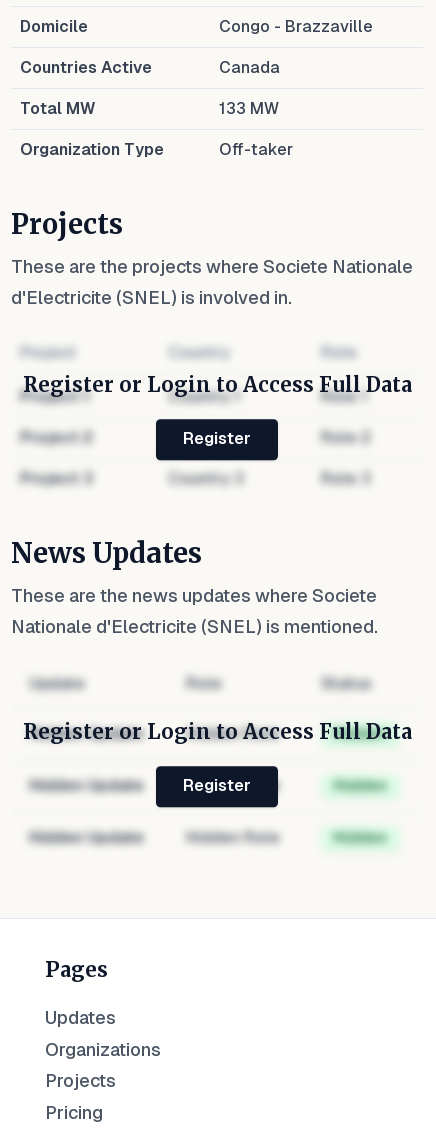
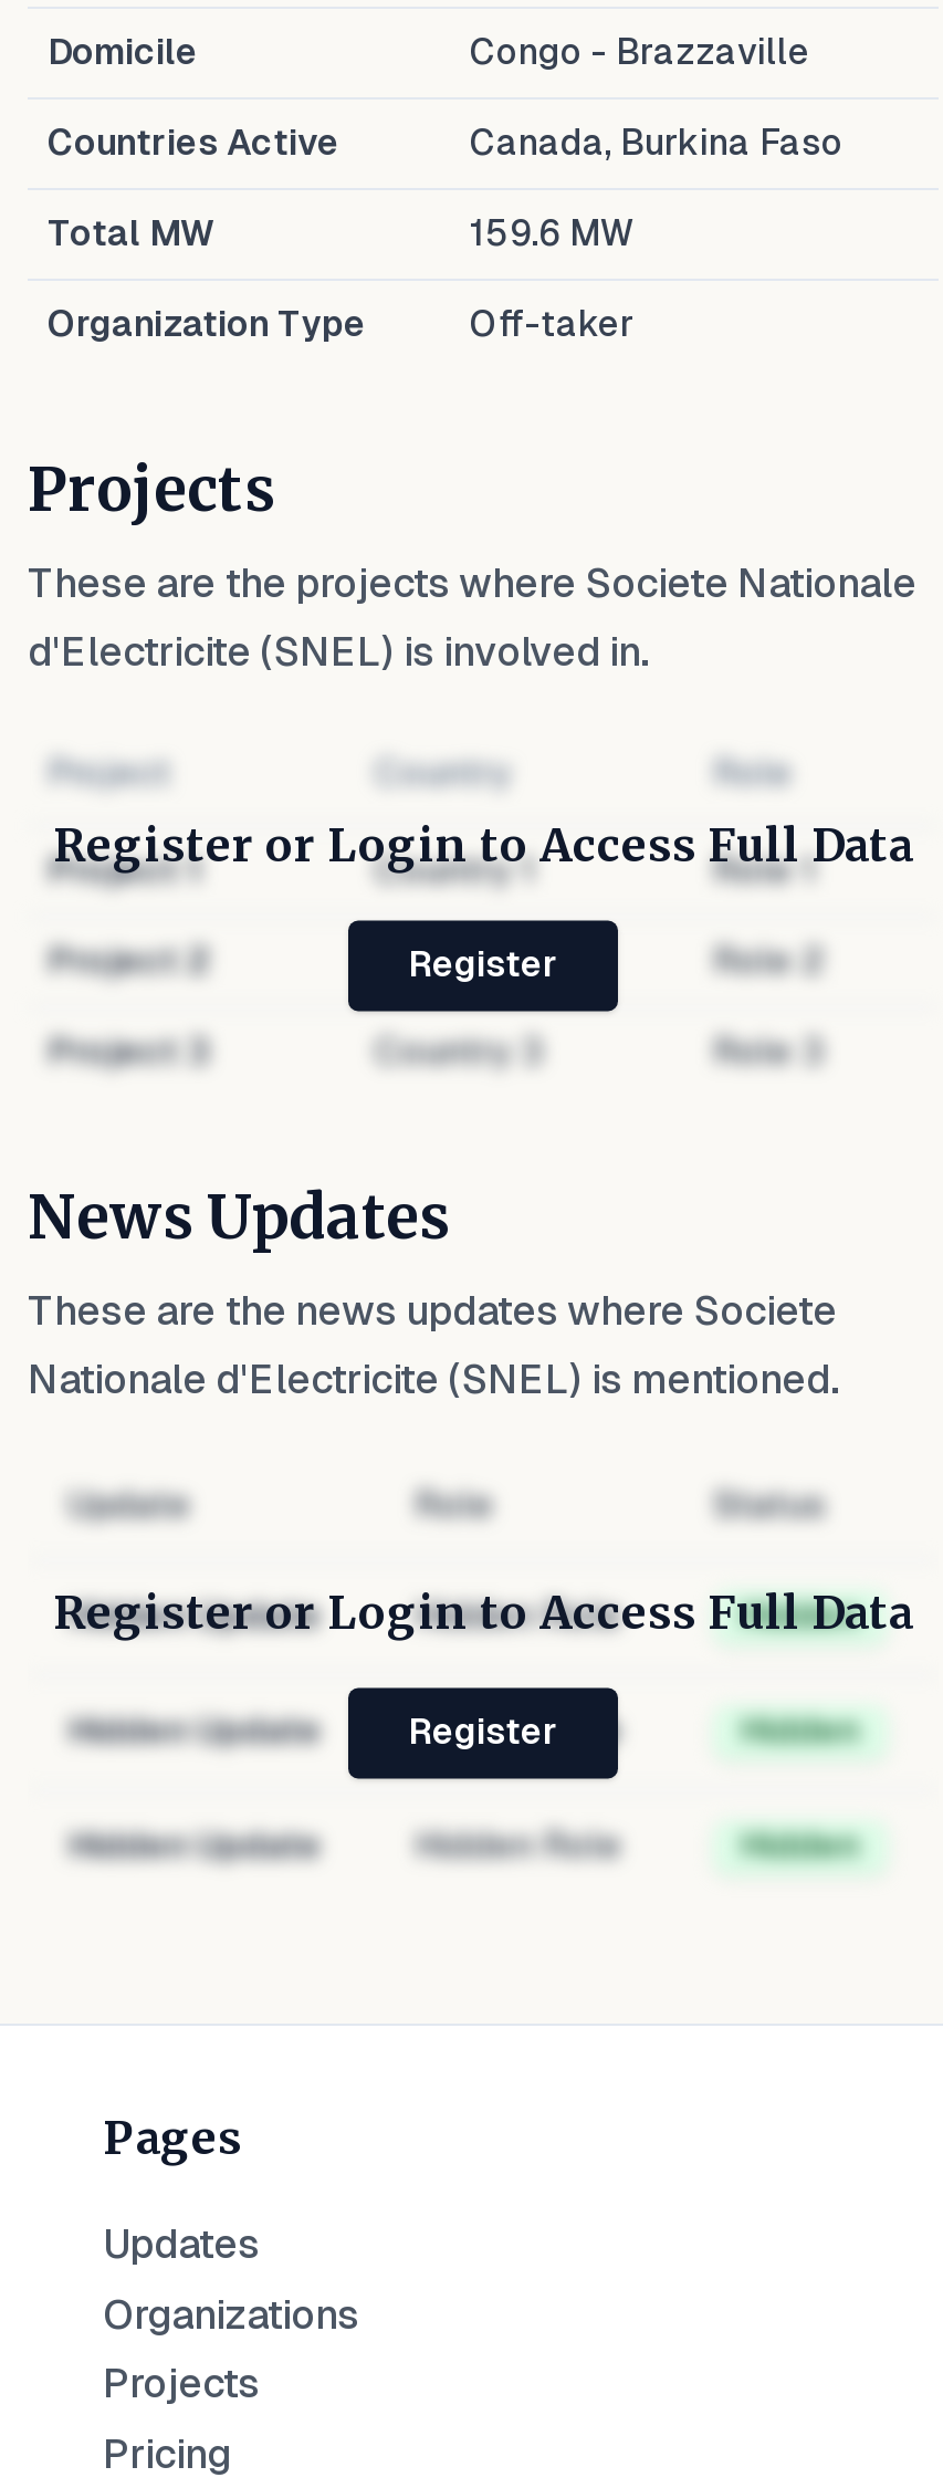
[219,58,280,77] Canada -> [470,122,844,164] Canada, Burkina Faso
[219,99,279,118] 133 MW -> [470,212,633,254] 159.6 MW

